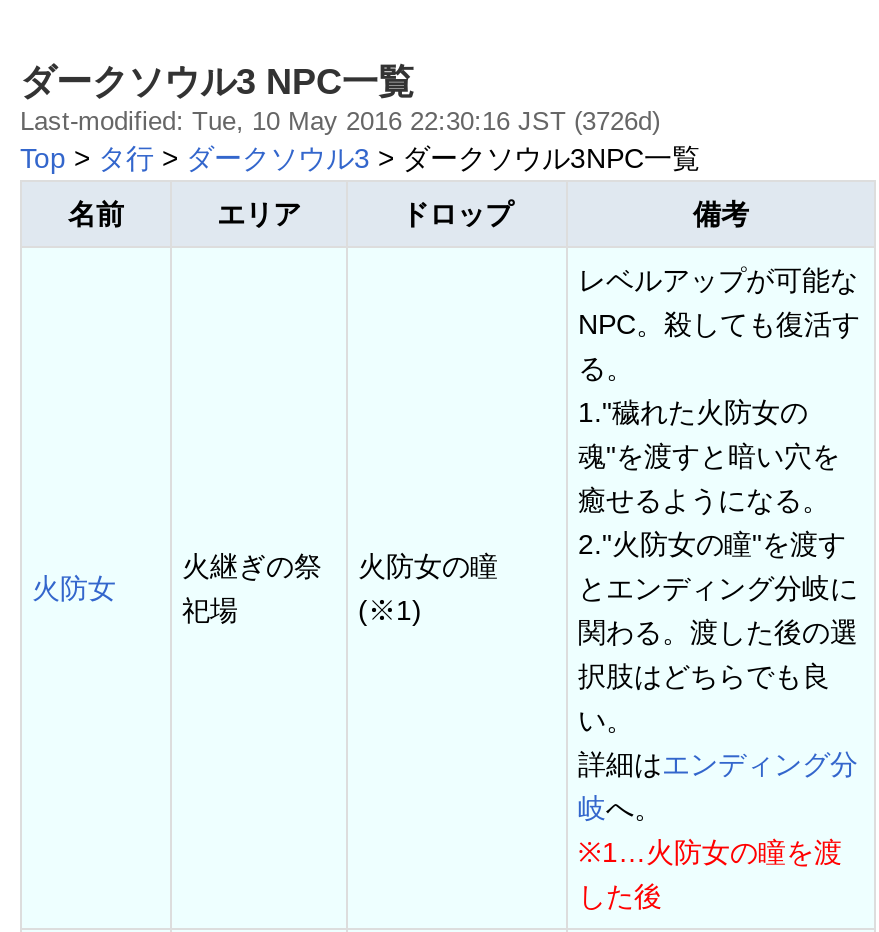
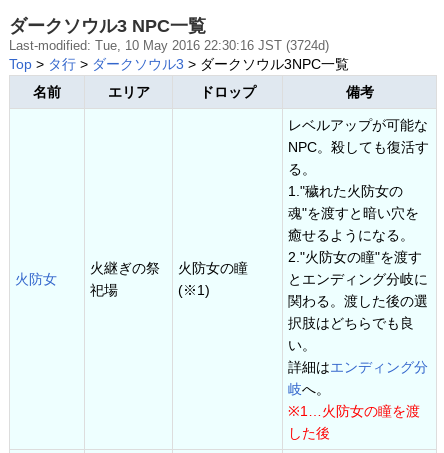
[20,106,660,136] Last-modified: Tue, 10 May 2016 22:30:16 JST (3726d) -> [9,38,329,53] Last-modified: Tue, 10 May 2016 22:30:16 JST (3724d)

